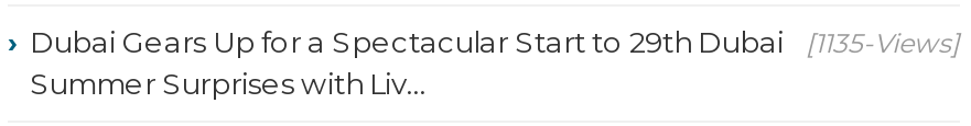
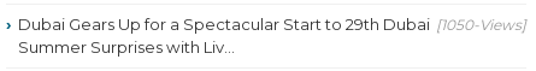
[30,24,960,59] Dubai Gears Up for a Spectacular Start to 29th Dubai [1135-Views] -> [18,14,526,34] Dubai Gears Up for a Spectacular Start to 29th Dubai [1050-Views]

